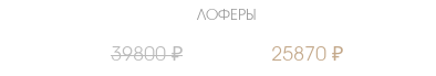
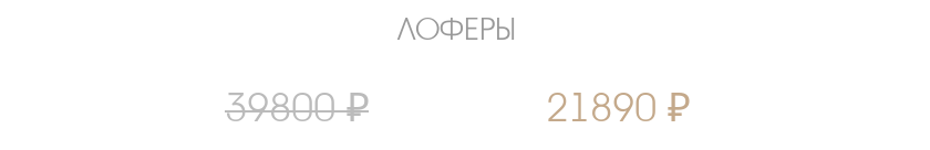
[271,43,343,65] 25870 ₽ -> [546,86,690,130] 21890 ₽

